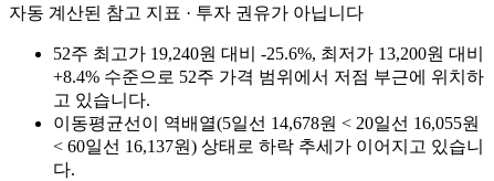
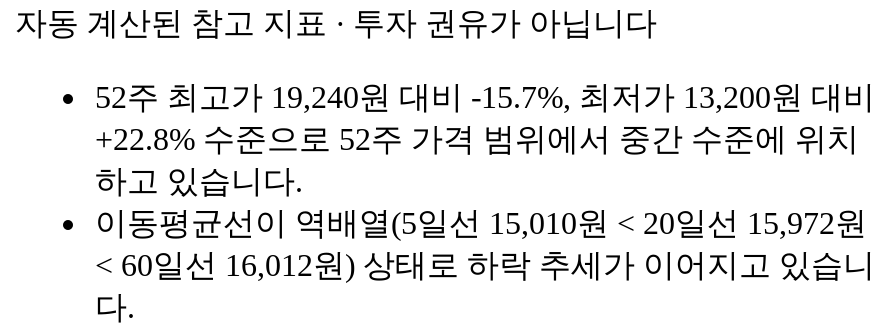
[53,44,484,62] 52주 최고가 19,240원 대비 -25.6%, 최저가 13,200원 대비 -> [95,79,875,113] 52주 최고가 19,240원 대비 -15.7%, 최저가 13,200원 대비
[53,67,484,86] +8.4% 수준으로 52주 가격 범위에서 저점 부근에 위치하 -> [95,121,859,155] +22.8% 수준으로 52주 가격 범위에서 중간 수준에 위치
[53,90,150,109] 고 있습니다. -> [95,163,303,197] 하고 있습니다.
[53,113,480,132] 이동평균선이 역배열(5일선 14,678원 < 20일선 16,055원 -> [95,205,867,239] 이동평균선이 역배열(5일선 15,010원 < 20일선 15,972원
[53,136,484,155] < 60일선 16,137원) 상태로 하락 추세가 이어지고 있습니 -> [95,247,875,281] < 60일선 16,012원) 상태로 하락 추세가 이어지고 있습니

